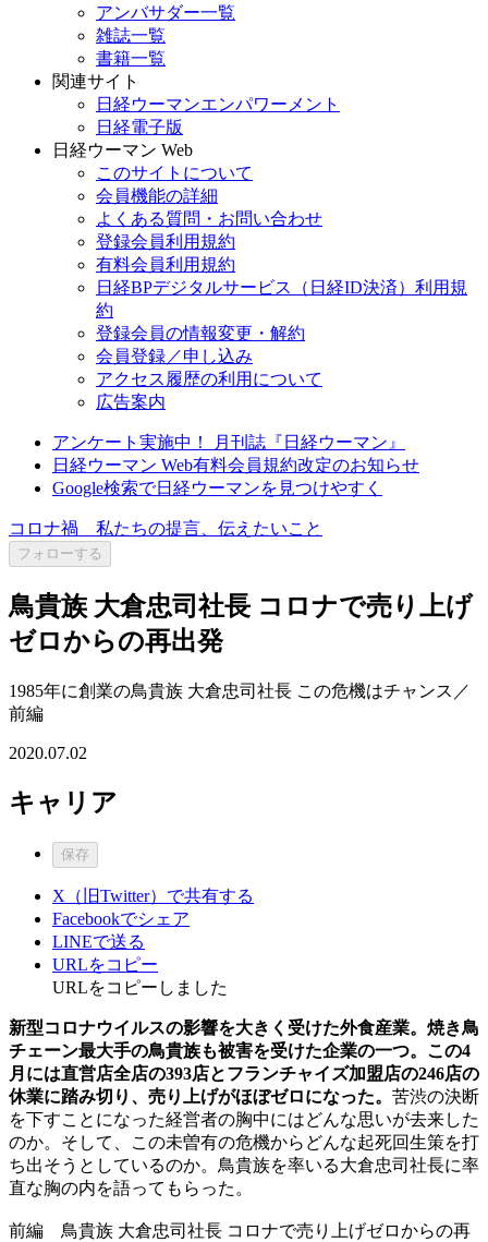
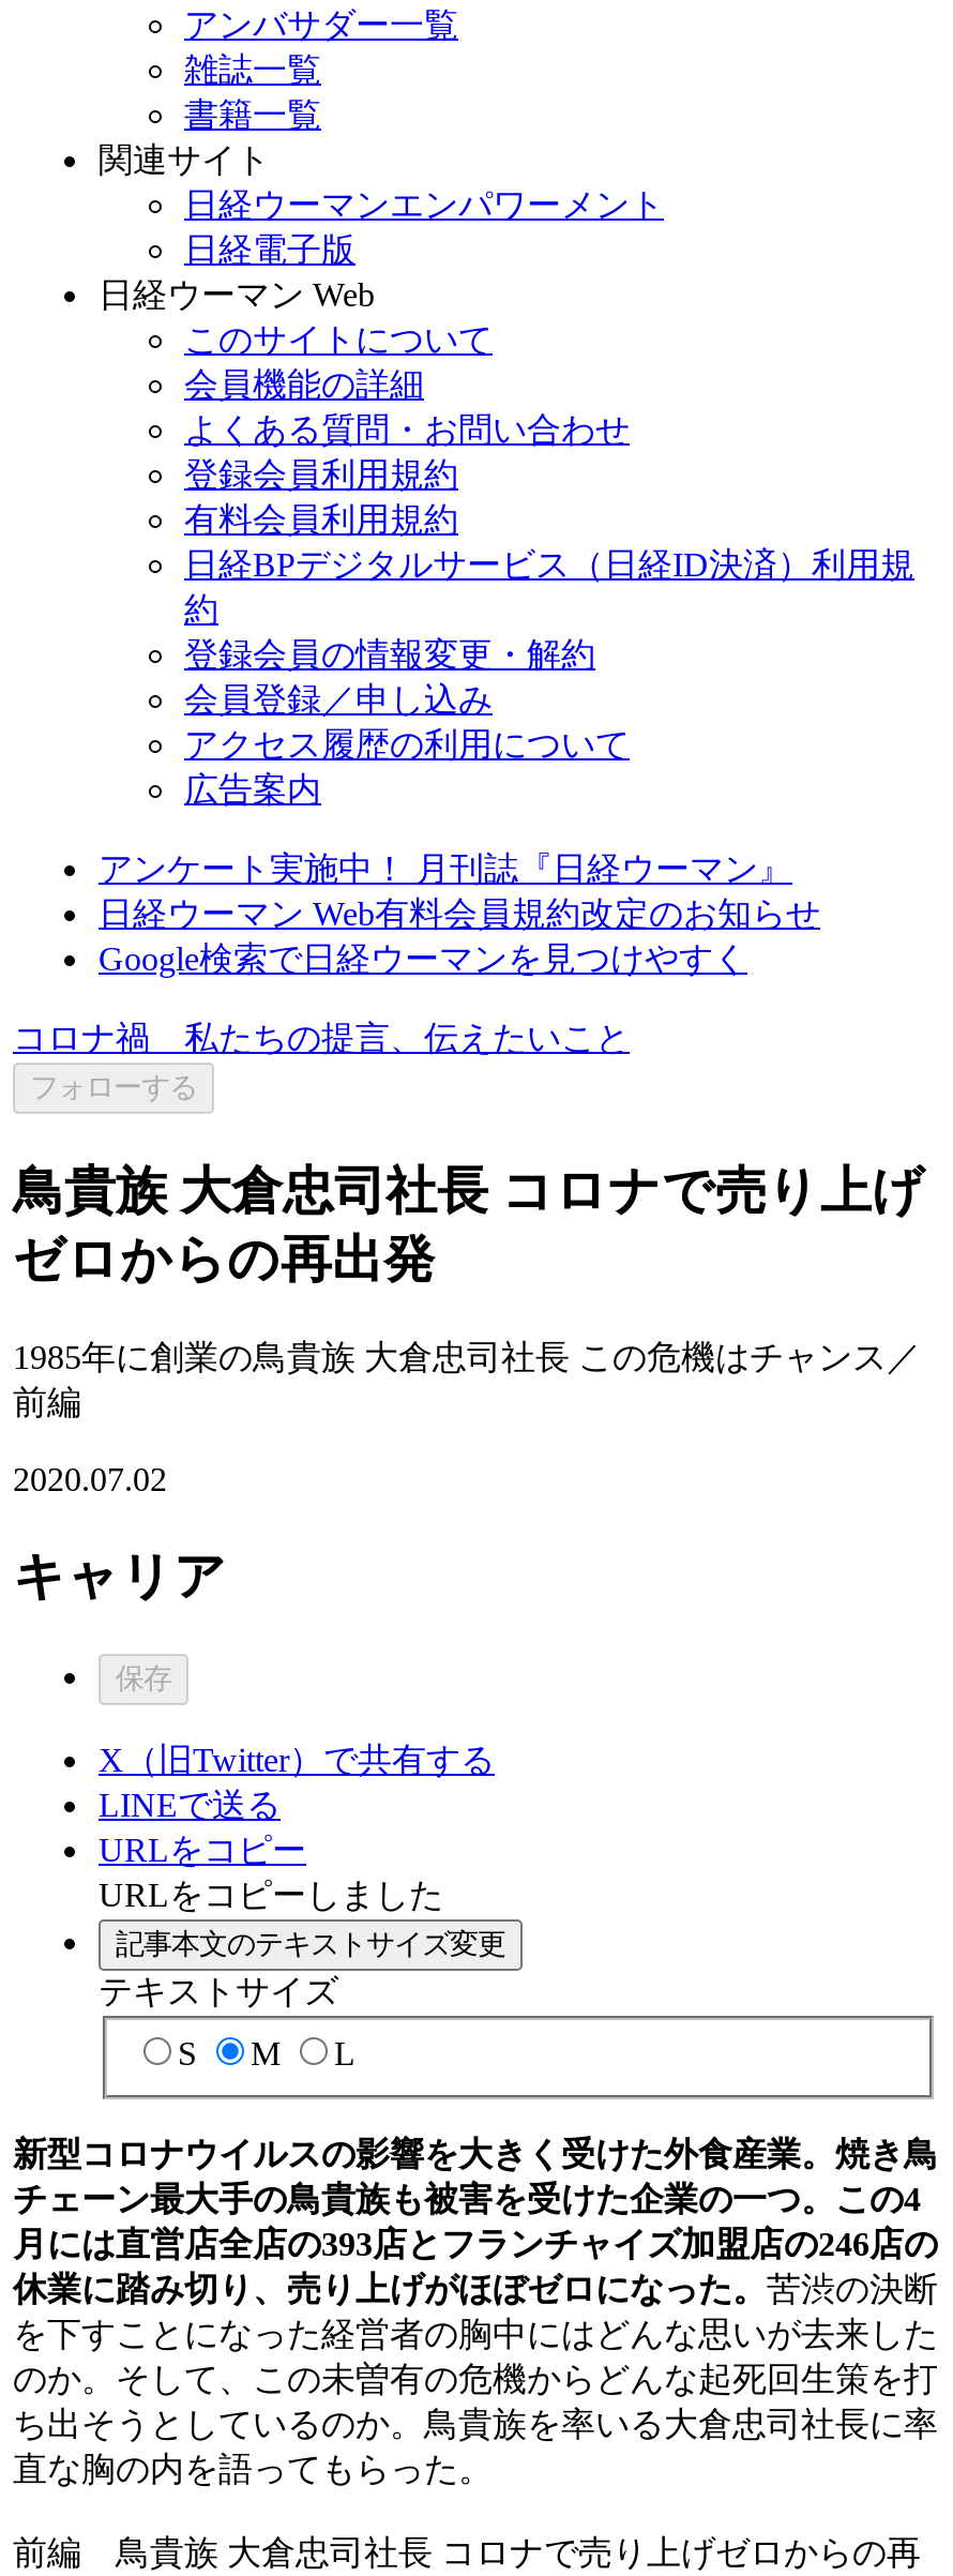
[52,909,190,928] Facebookでシェア -> none
moved [52,932,228,996] -> [99,1786,443,1912]: LINEで送る | URLをコピー | URLをコピーしました
none -> [99,1927,505,2072] 記事本文のテキストサイズ変更 | テキストサイズ | S | M | L

